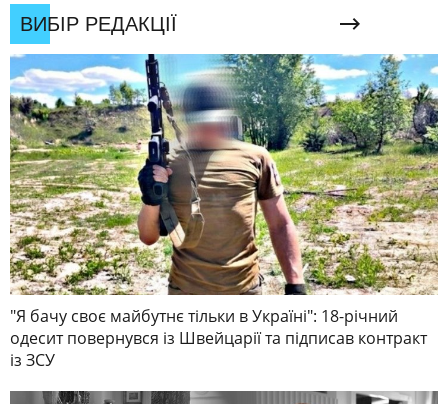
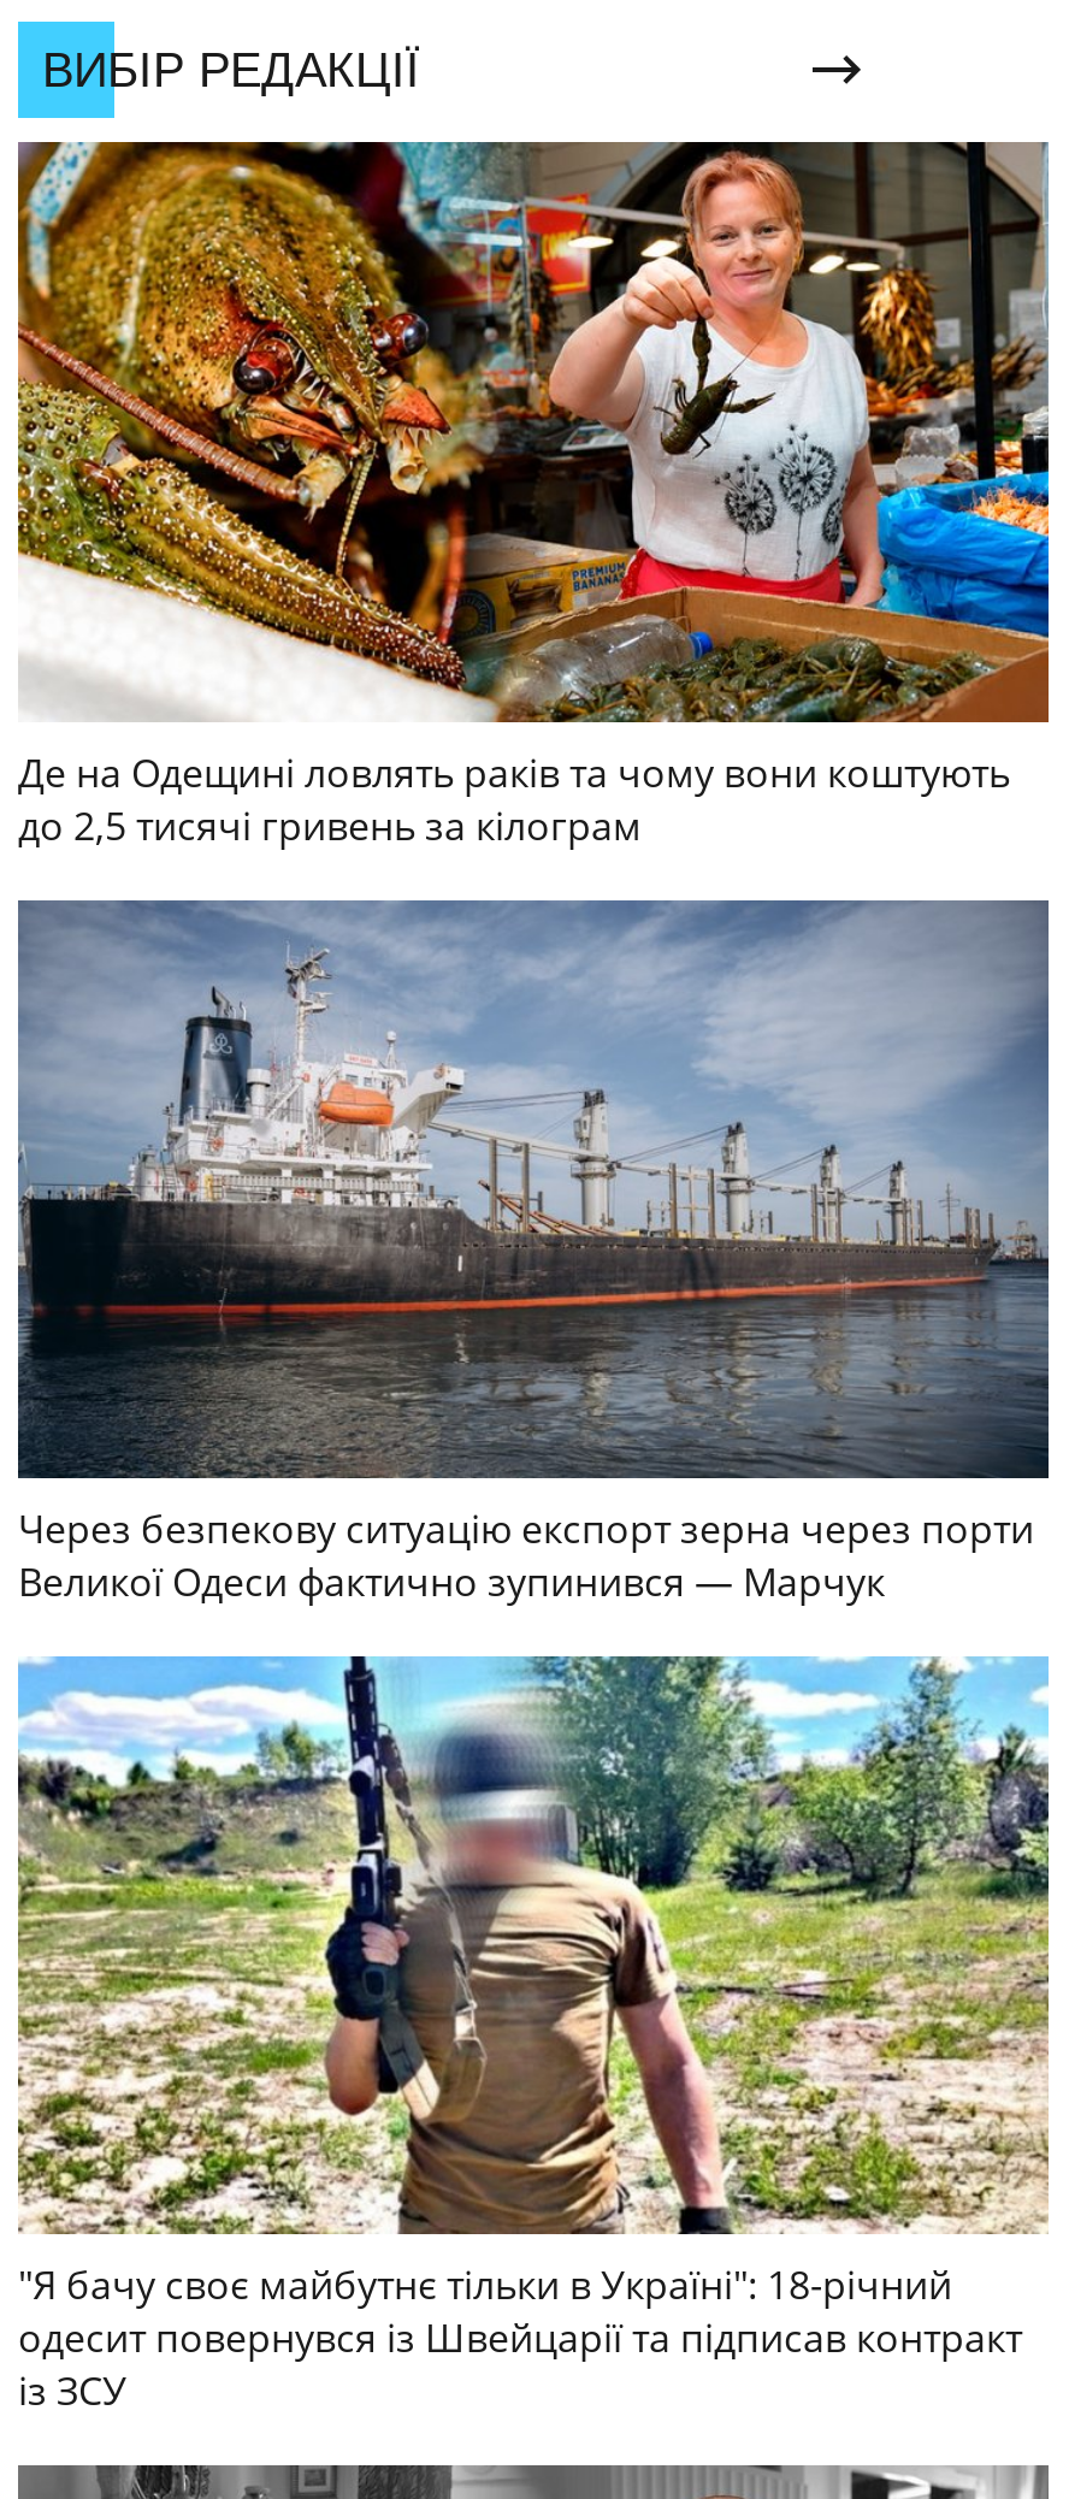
none -> [16,140,1051,851] [image] | Де на Одещині ловлять раків та чому вони коштують | до 2,5 тисячі гривень за кілограм
none -> [16,898,1051,1608] [image] | Через безпекову ситуацію експорт зерна через порти | Великої Одеси фактично зупинився — Марчук

